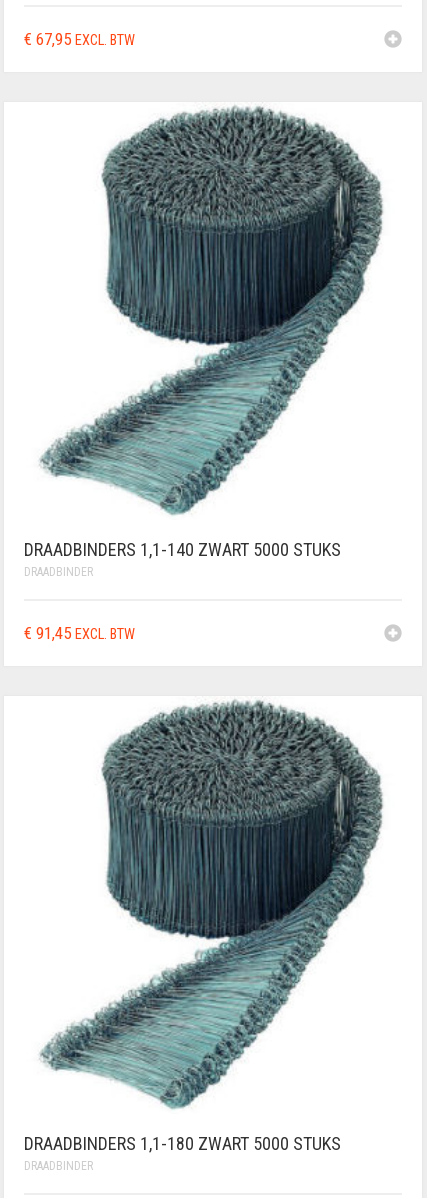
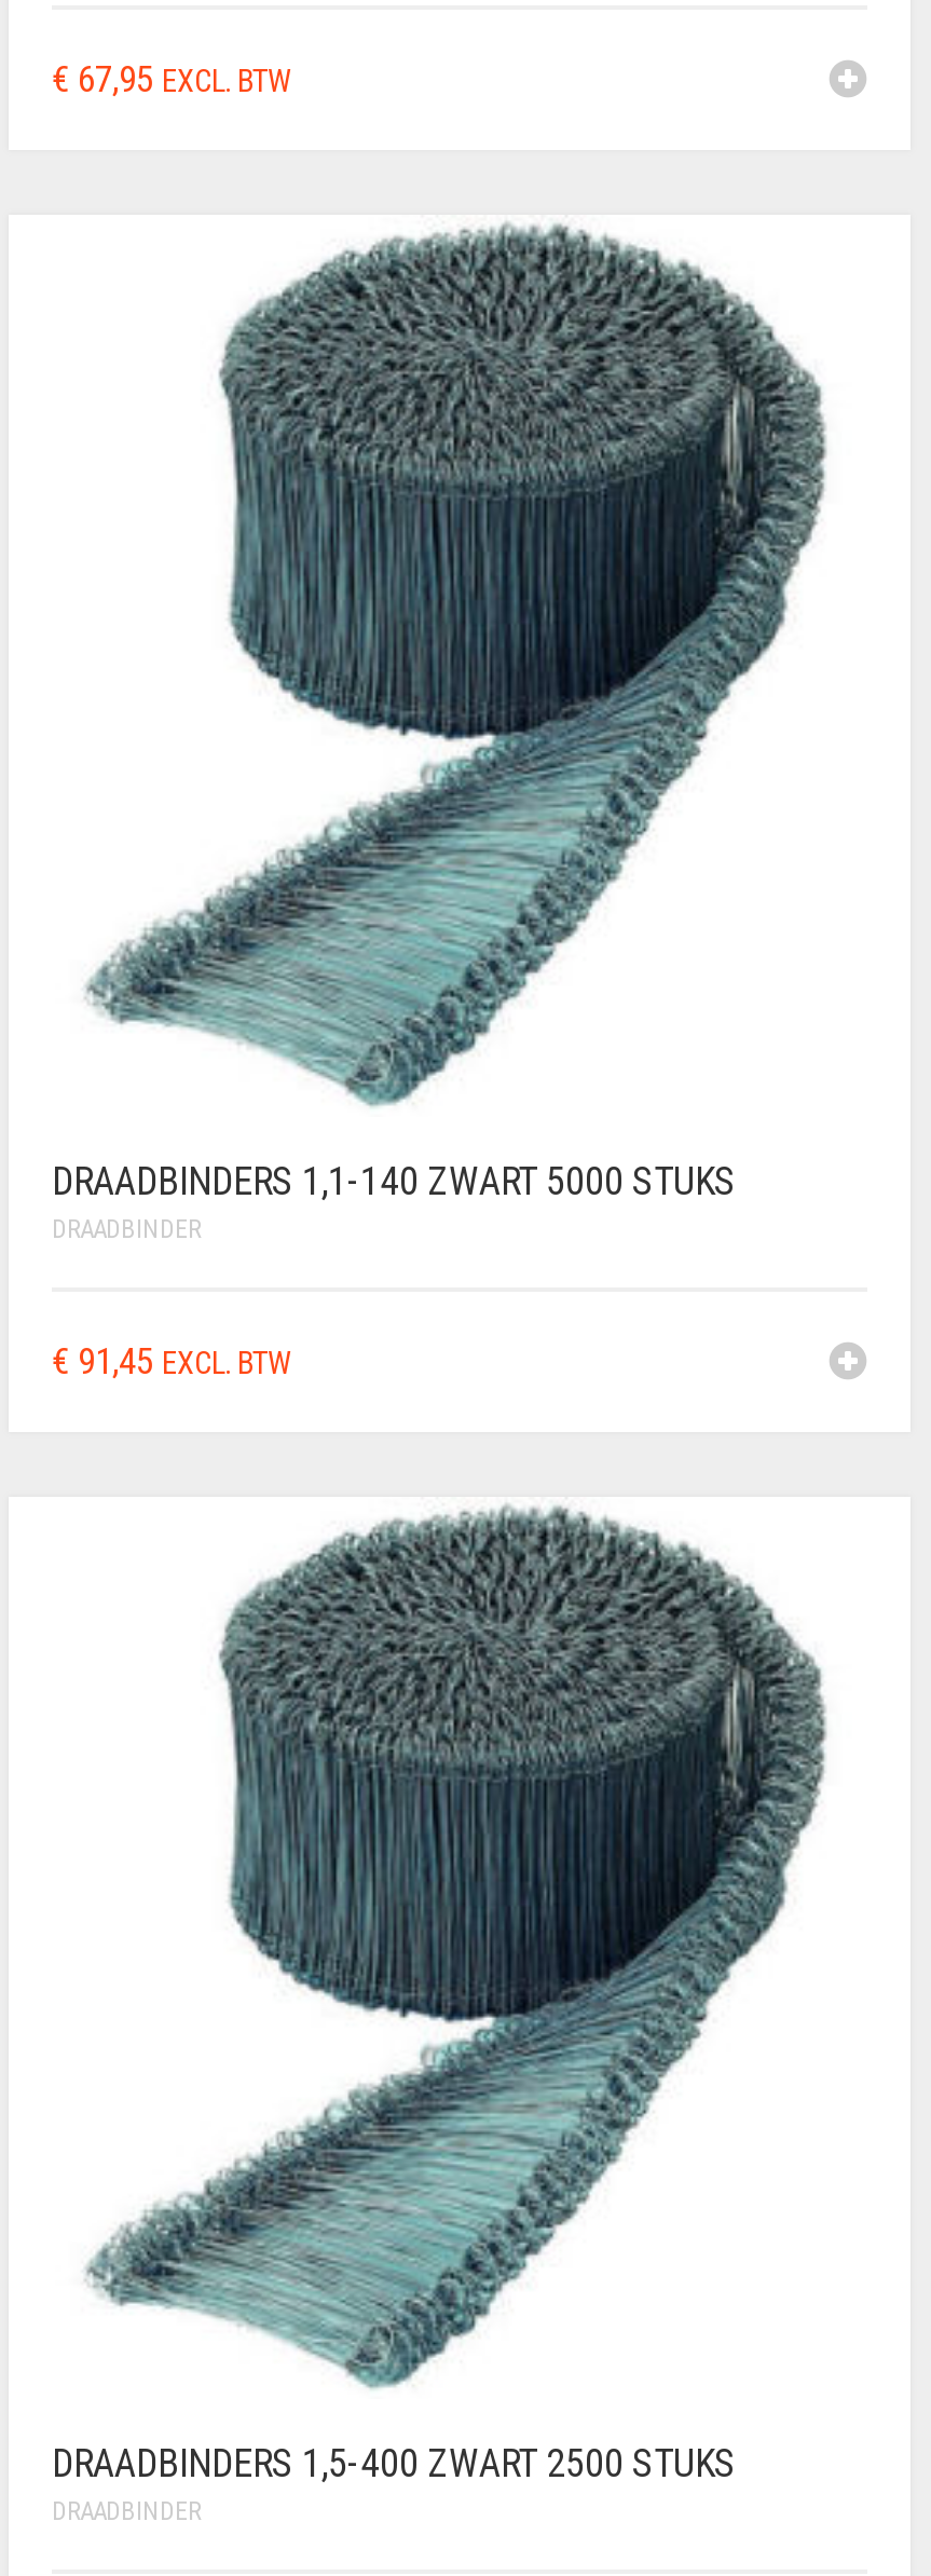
[24,1133,341,1154] DRAADBINDERS 1,1-180 ZWART 5000 STUKS -> [52,2441,736,2486] DRAADBINDERS 1,5-400 ZWART 2500 STUKS

